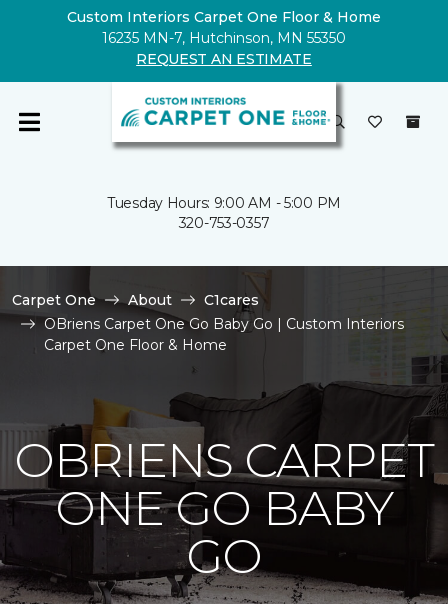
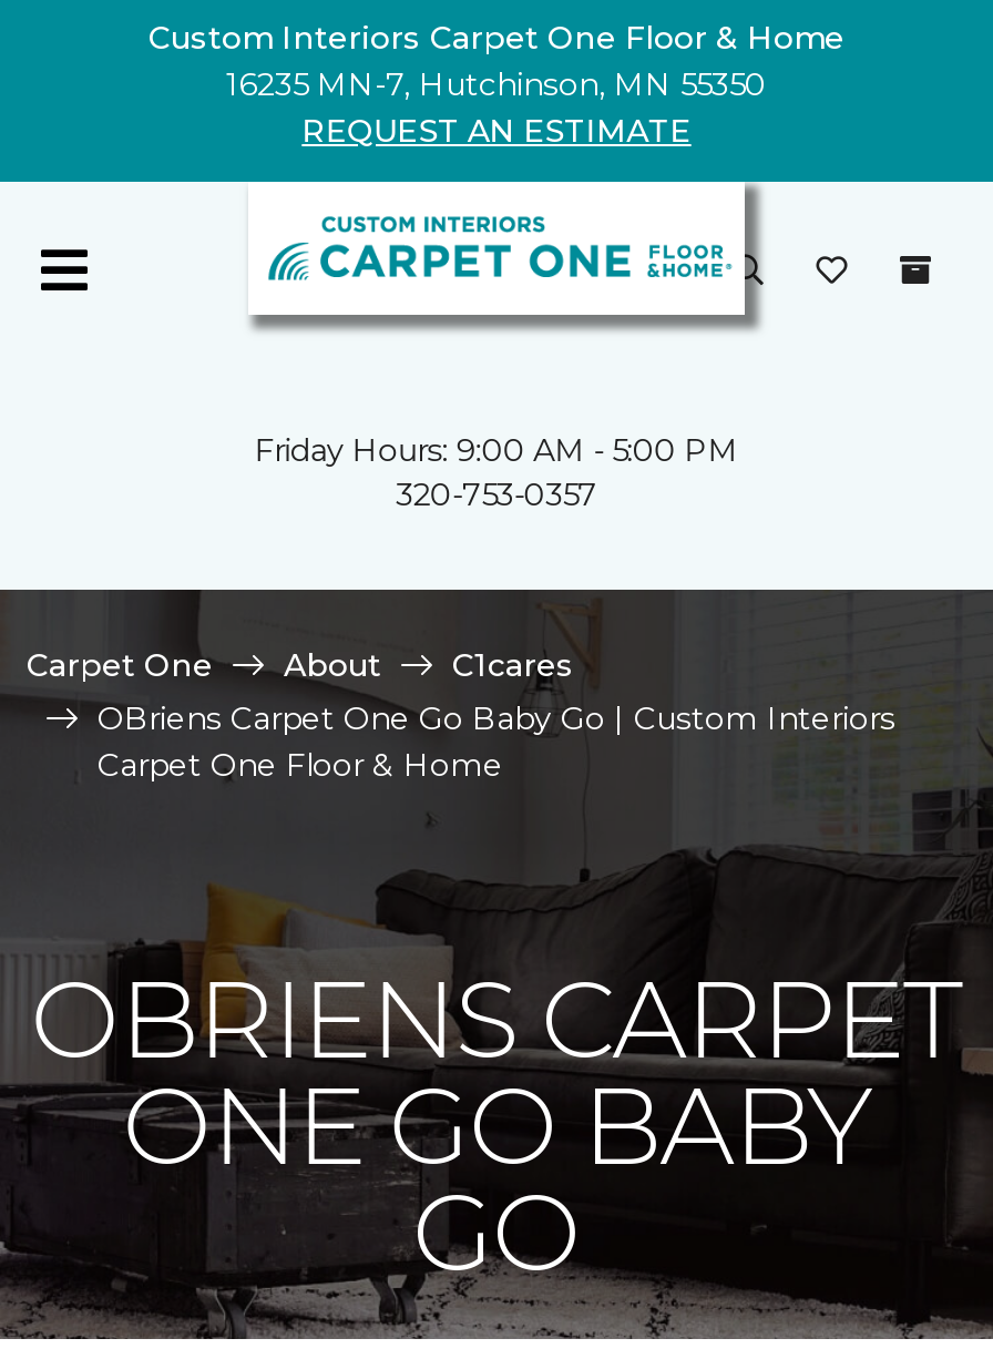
[107,194,341,212] Tuesday Hours: 9:00 AM - 5:00 PM -> [254,430,739,470] Friday Hours: 9:00 AM - 5:00 PM

